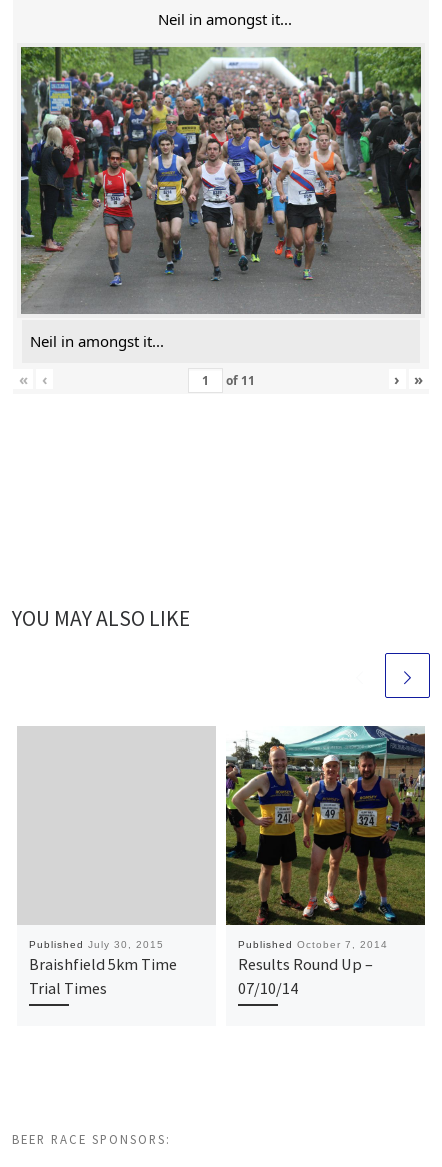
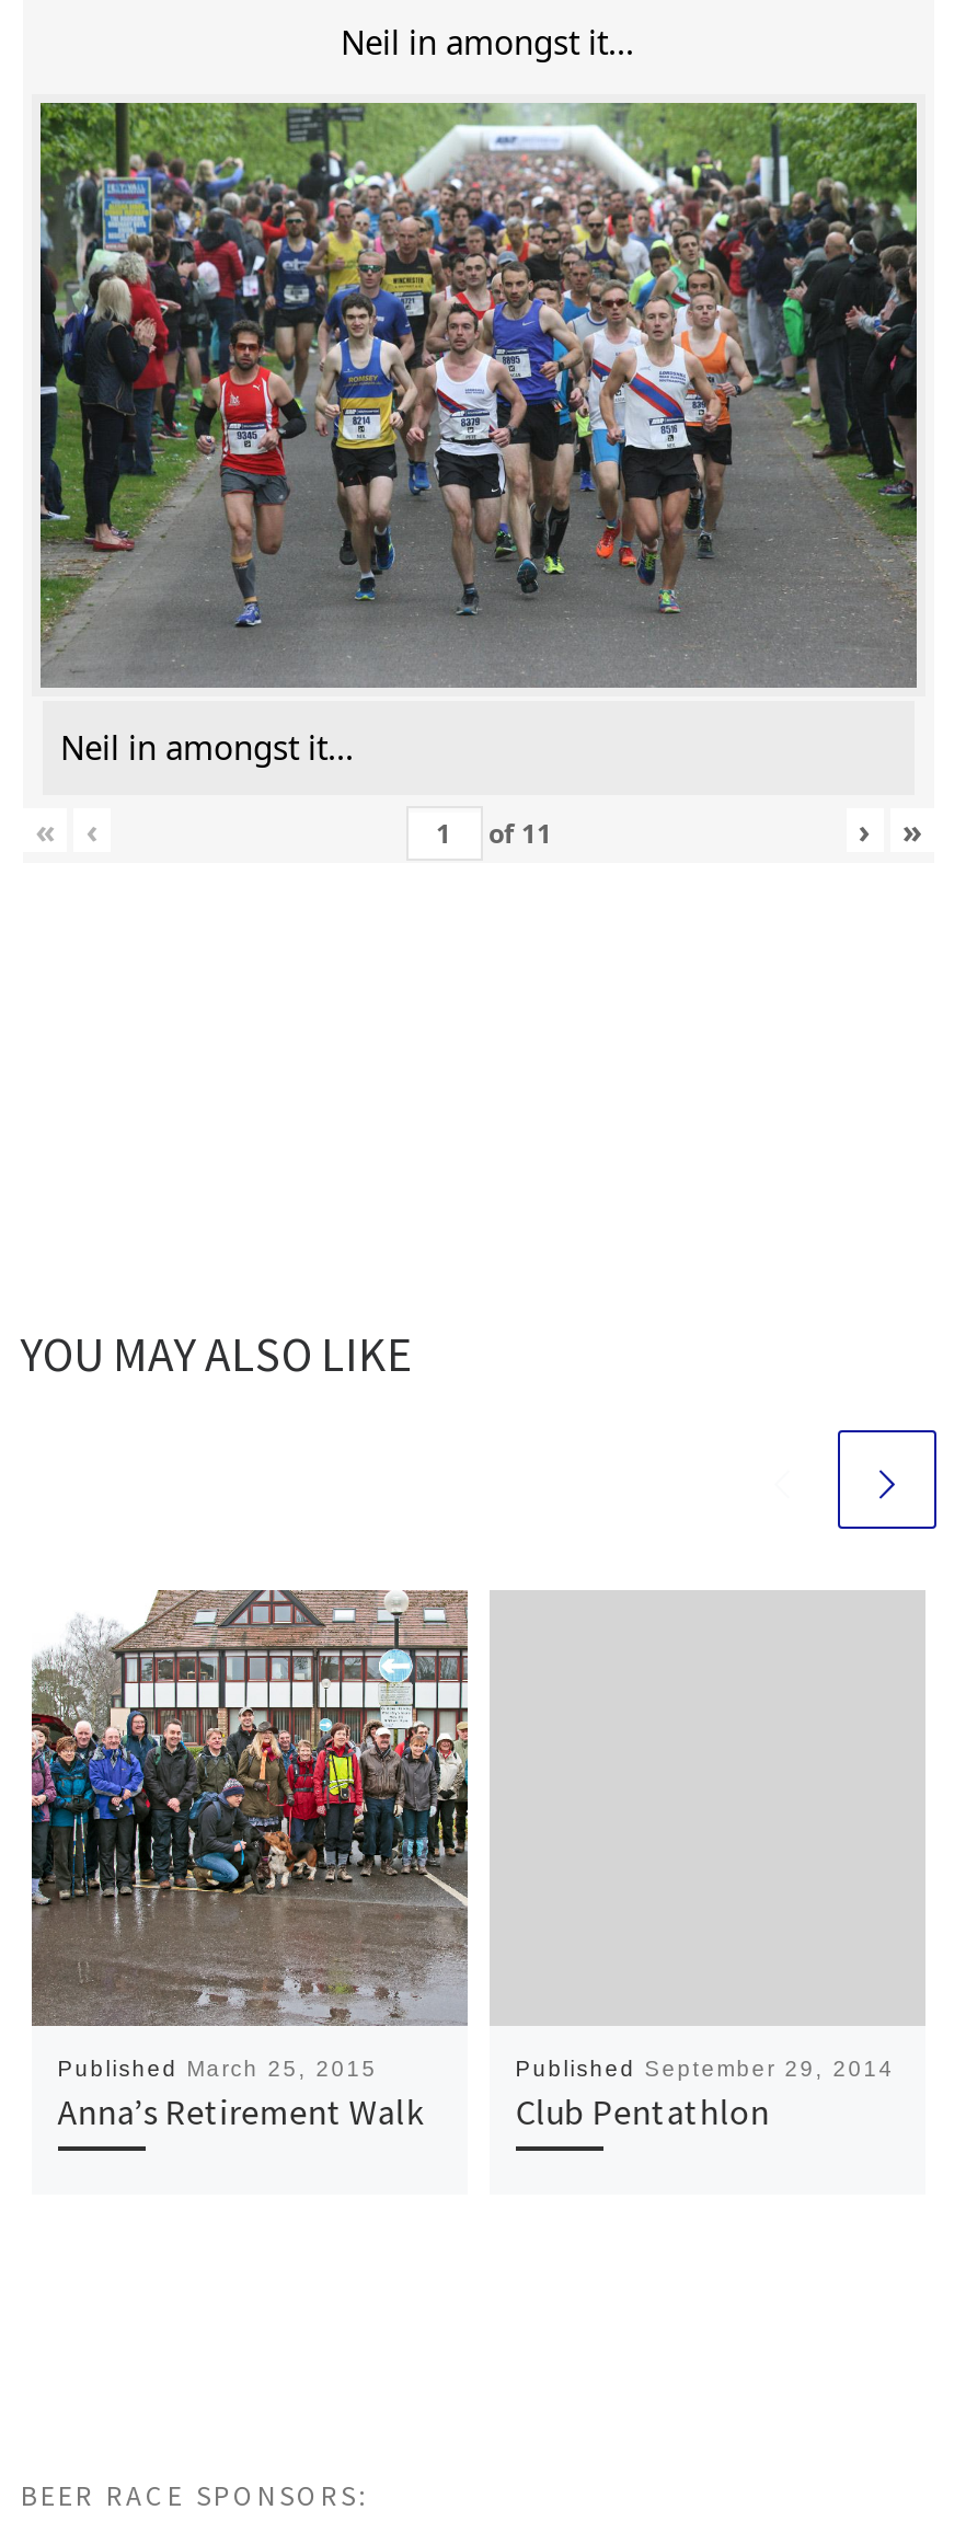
none -> [30,1590,470,2026] [image]
[225,725,426,926] [image] -> none
[29,939,177,998] Published July 30, 2015 | Braishfield 5km Time | Trial Times -> [57,2056,423,2132] Published March 25, 2015 | Anna’s Retirement Walk
[238,939,388,998] Published October 7, 2014 | Results Round Up – | 07/10/14 -> [515,2056,894,2132] Published September 29, 2014 | Club Pentathlon

